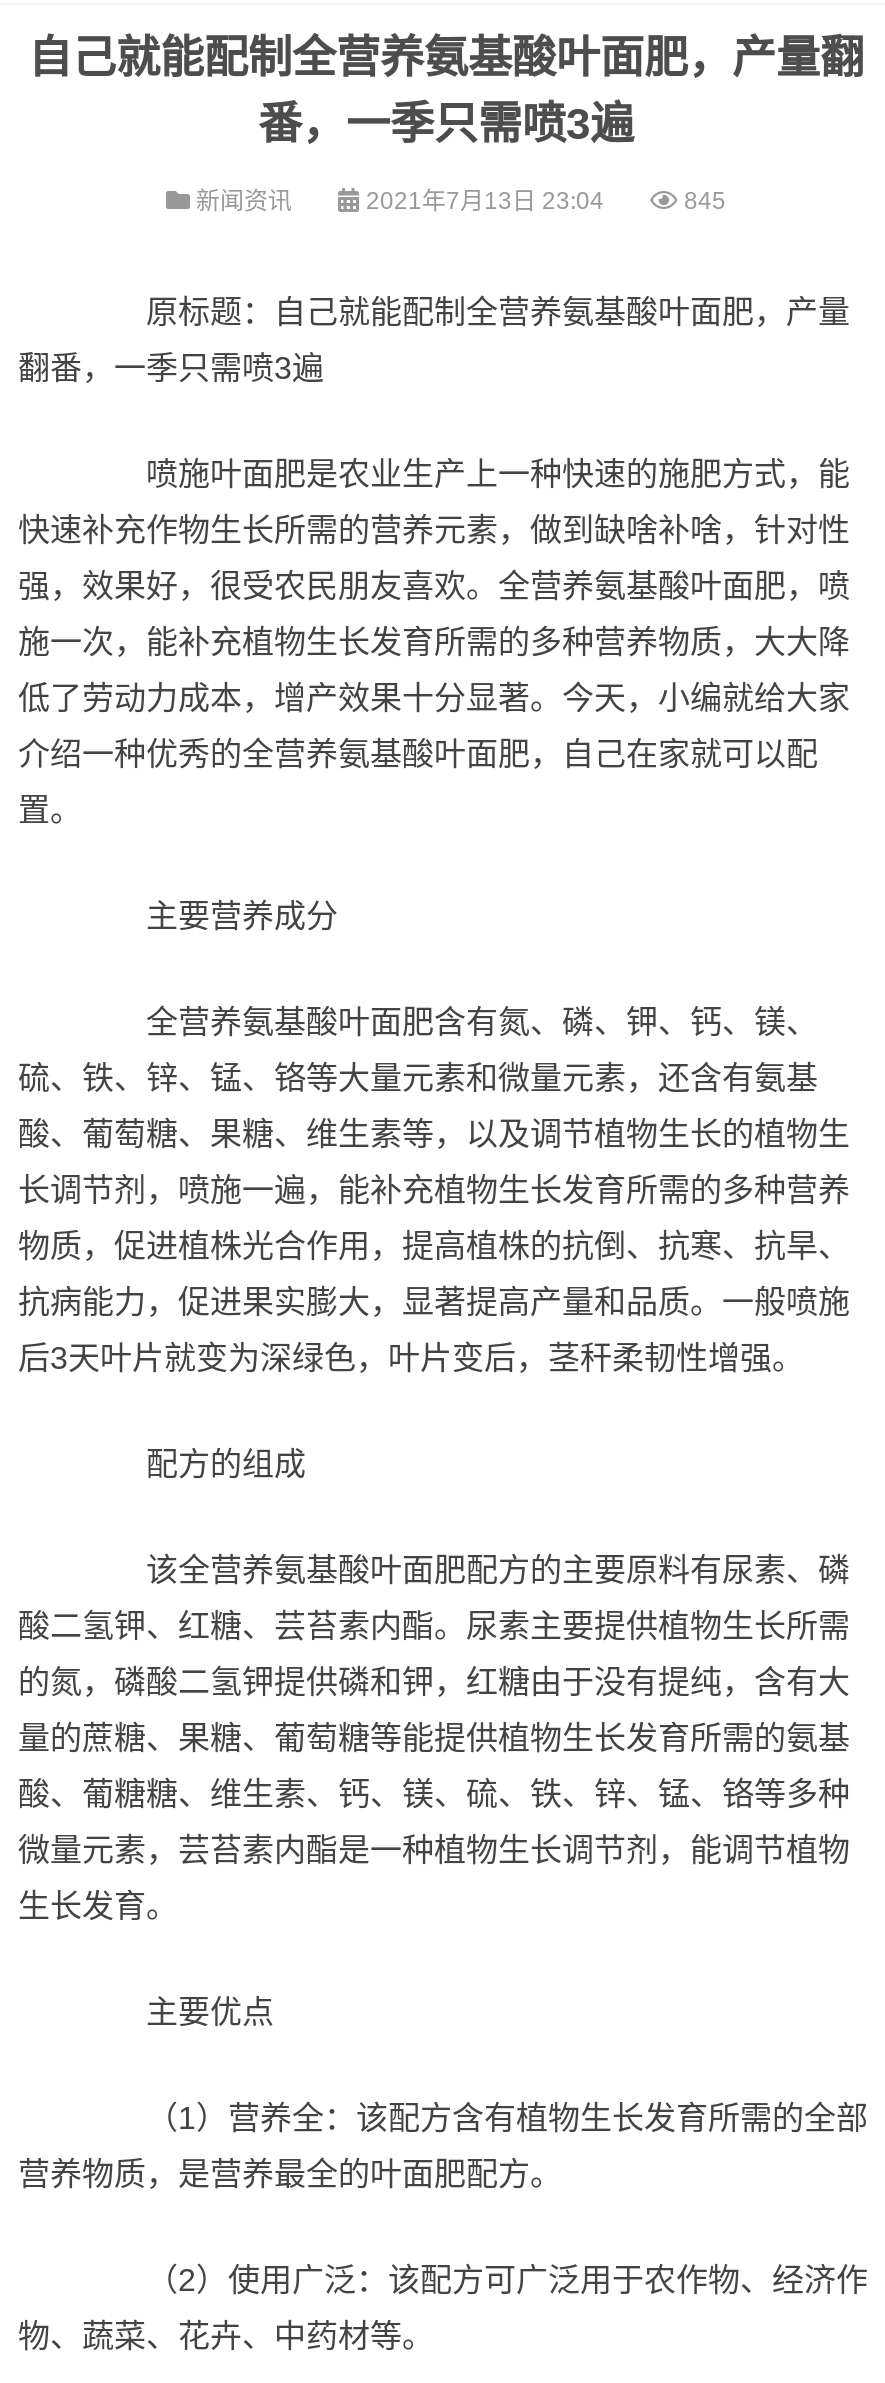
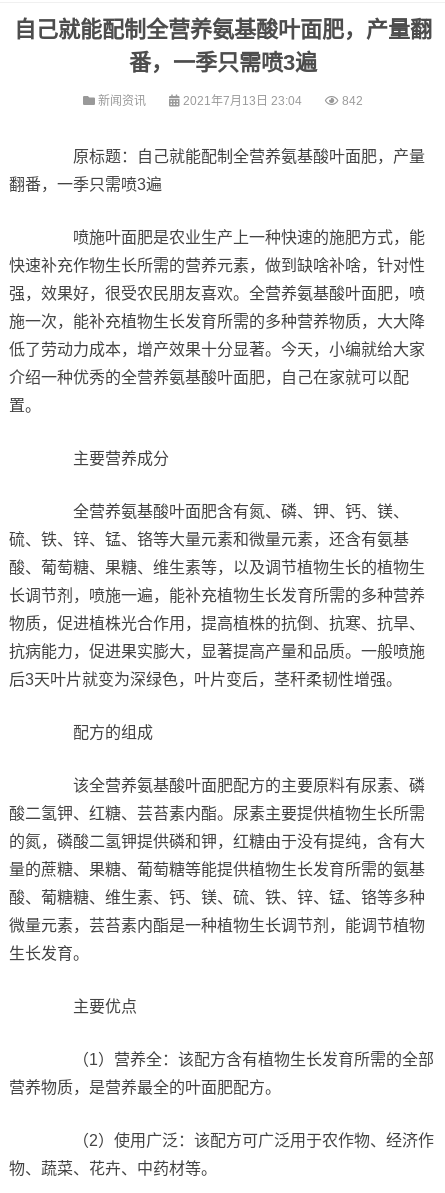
[678,187,726,215] 845 -> [339,94,363,108] 842

